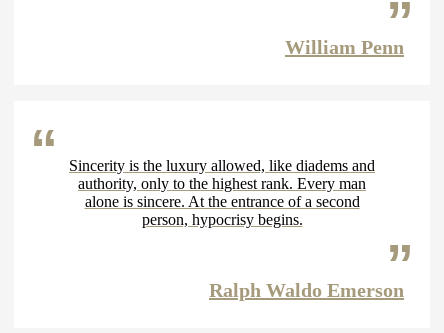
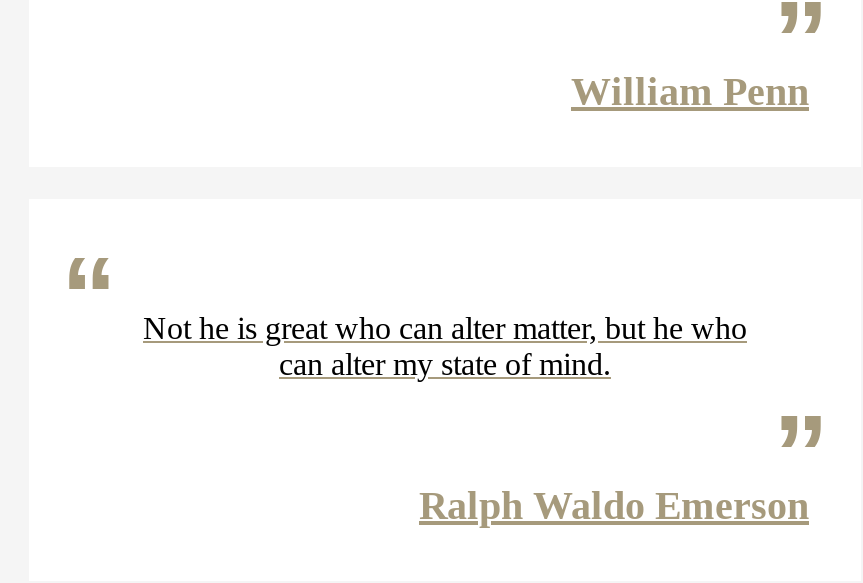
[69,157,375,228] Sincerity is the luxury allowed, like diadems and | authority, only to the highest rank. Every man | alone is sincere. At the entrance of a second | person, hypocrisy begins. -> [143,311,747,381] Not he is great who can alter matter, but he who | can alter my state of mind.

